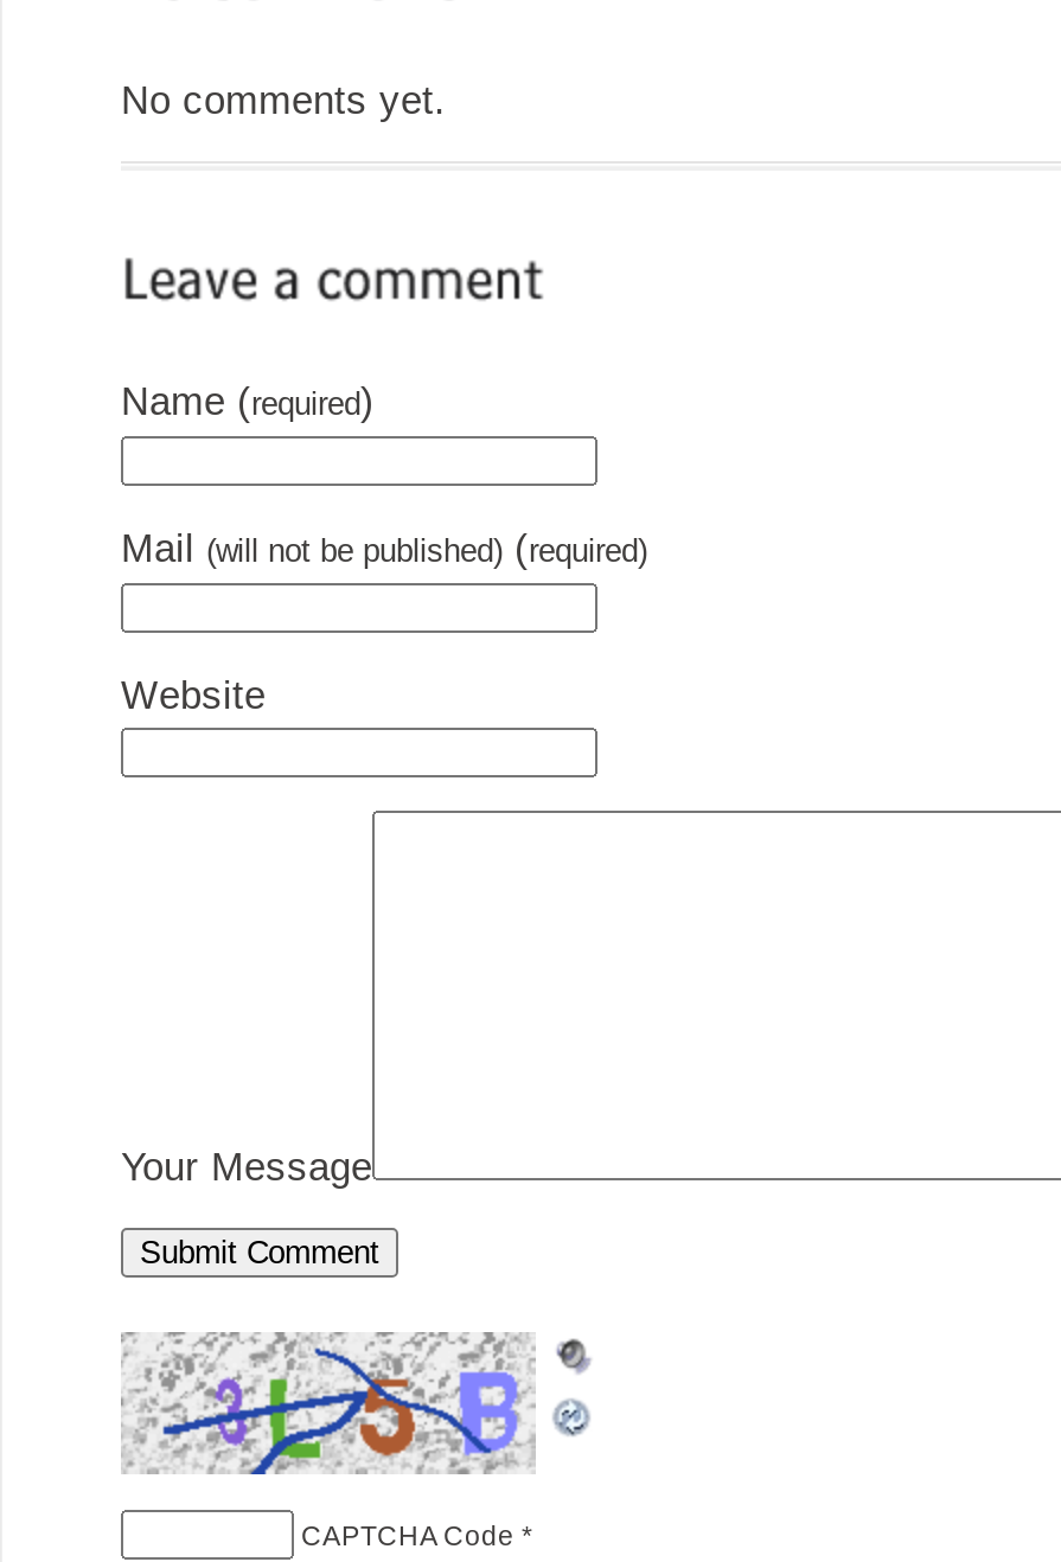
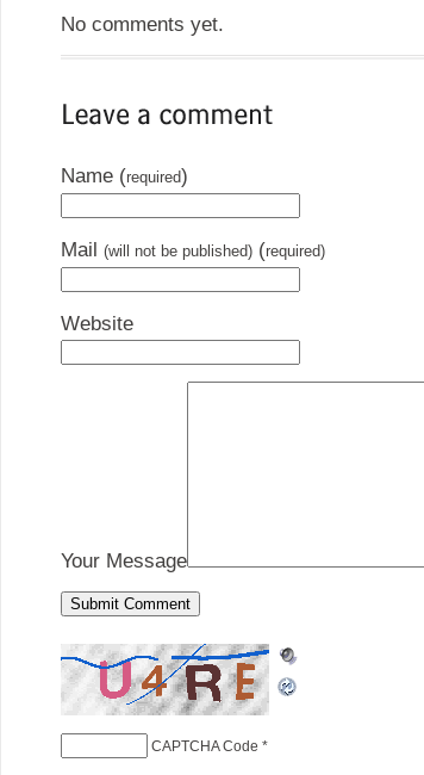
[119,1330,536,1477] [image] -> [60,643,270,715] [image]

